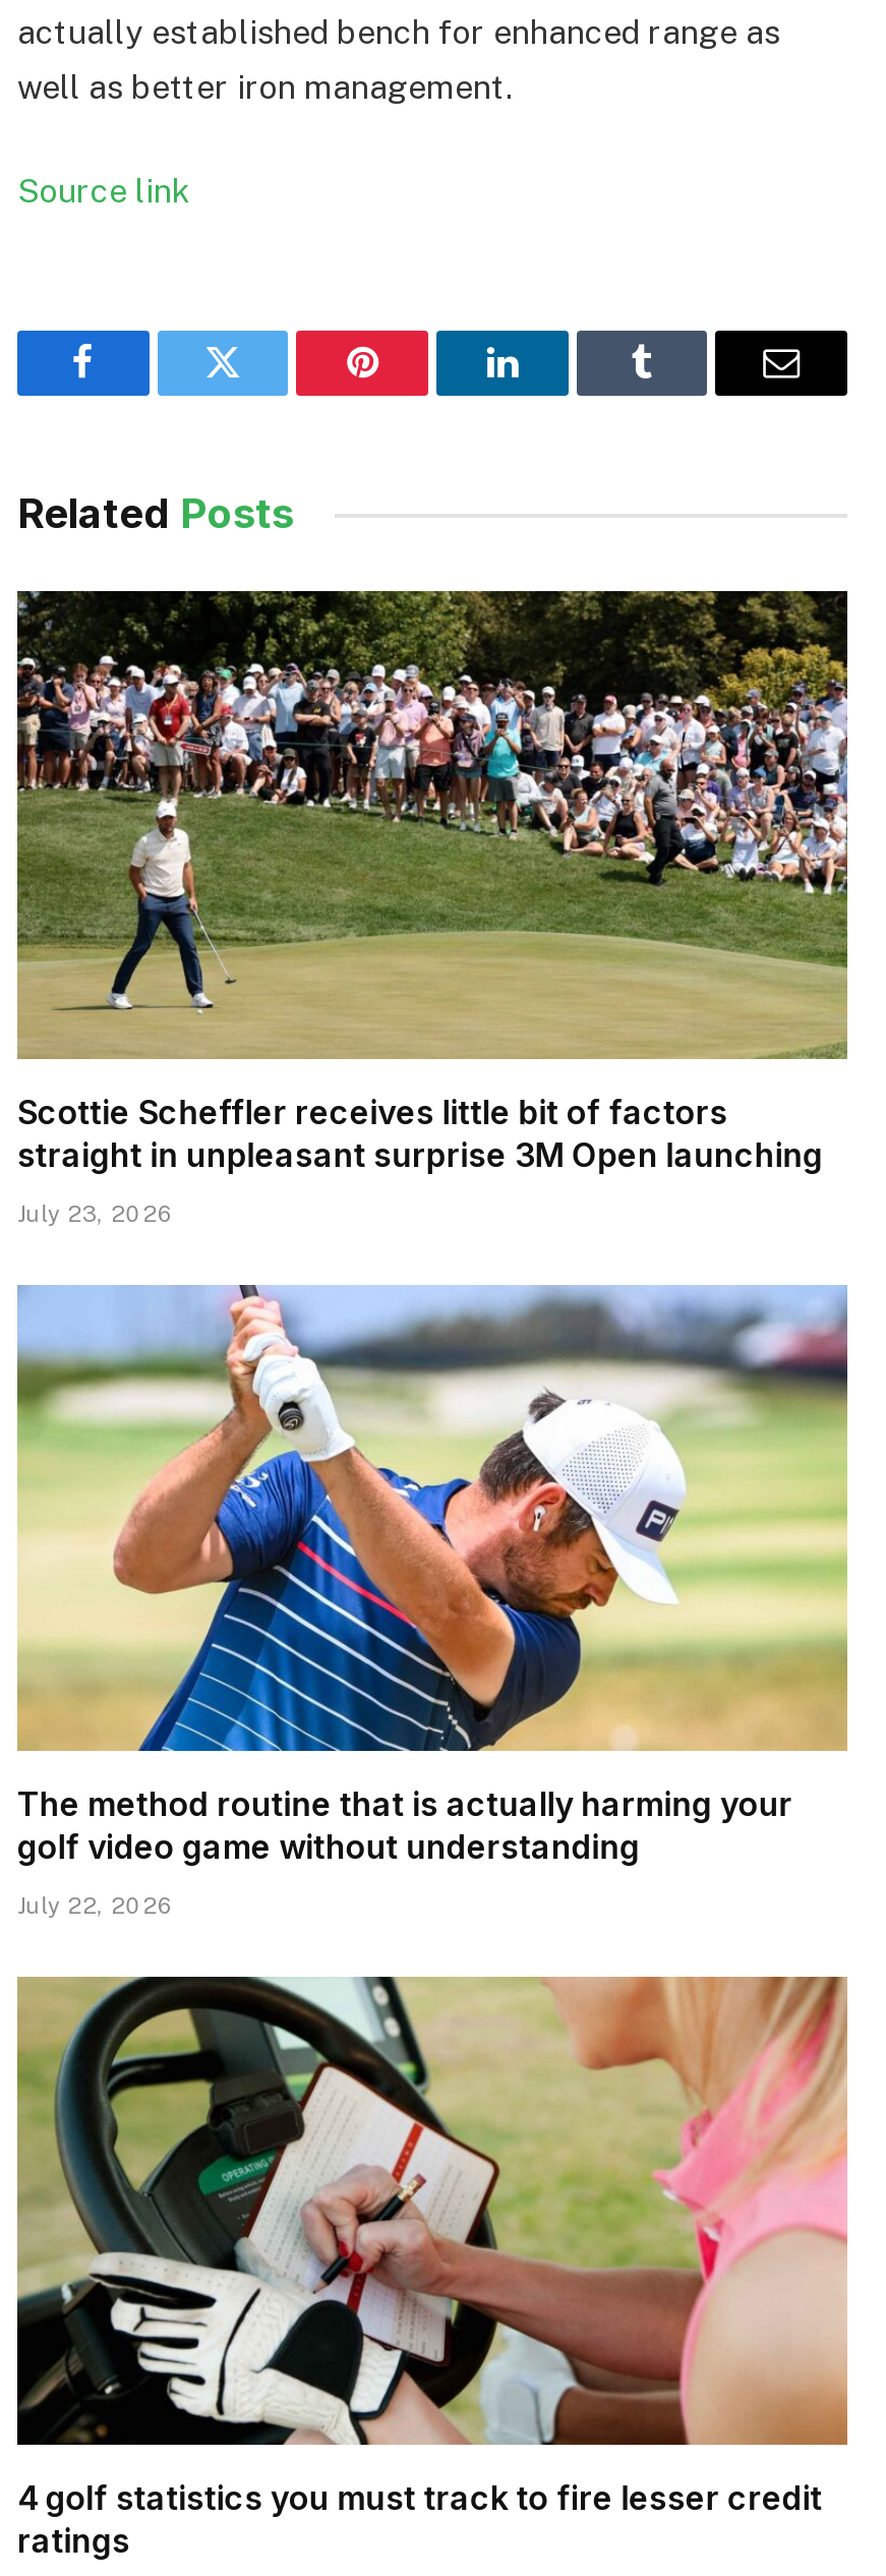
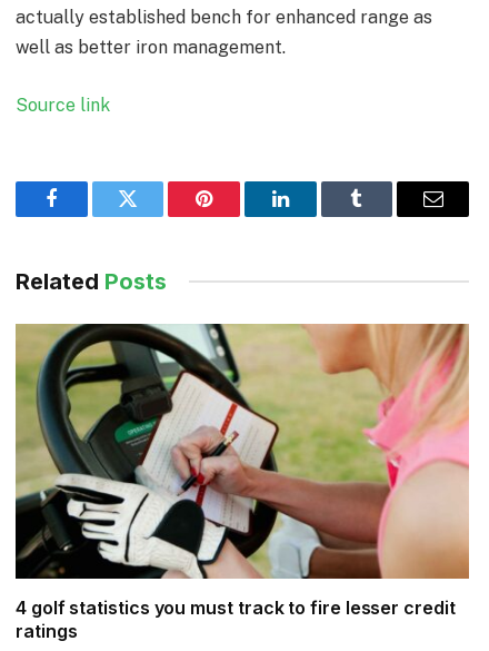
[15,588,849,1226] [image] | Scottie Scheffler receives little bit of factors | straight in unpleasant surprise 3M Open launching | July 23, 2026 -> none
[15,1282,849,1918] [image] | The method routine that is actually harming your | golf video game without understanding | July 22, 2026 -> none

